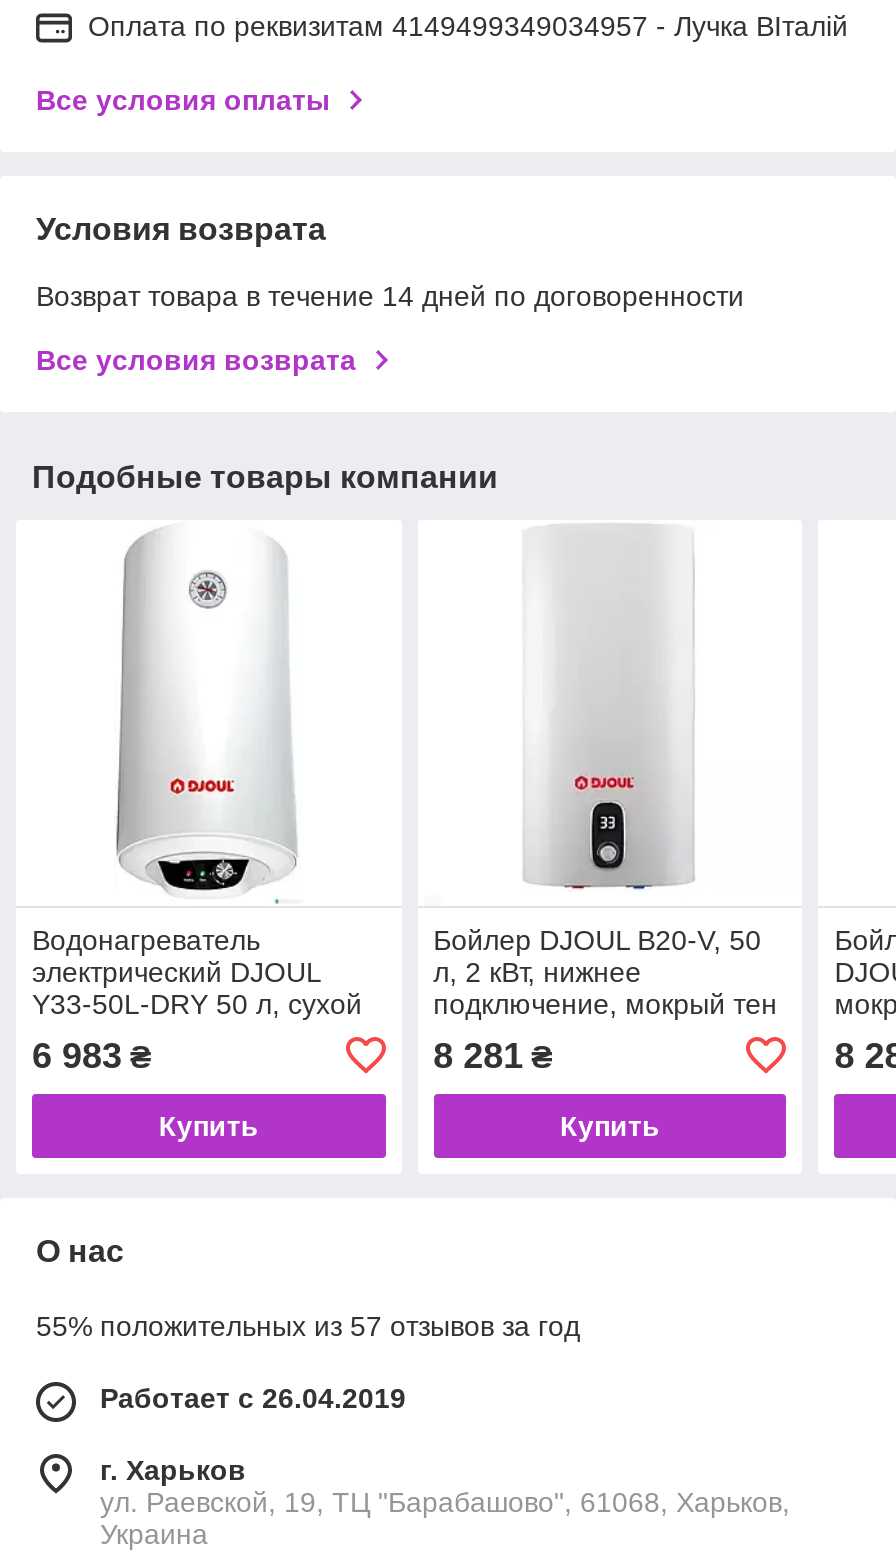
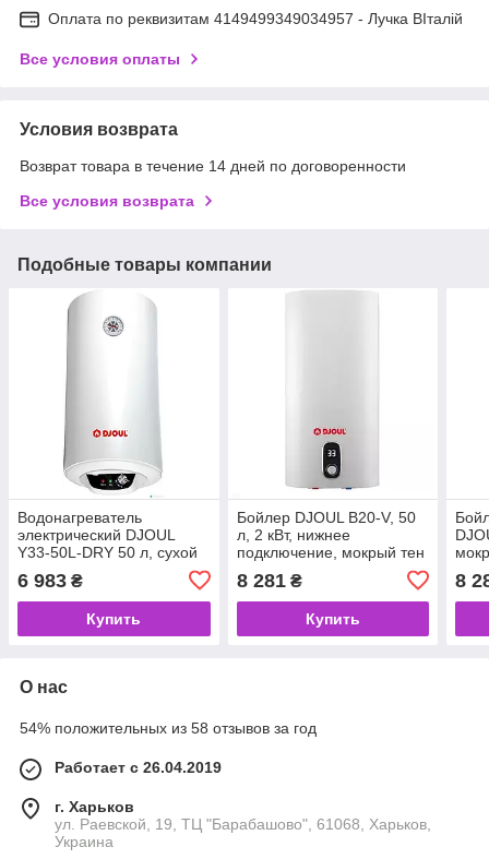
[36,1310,580,1342] 55% положительных из 57 отзывов за год -> [20,719,317,737] 54% положительных из 58 отзывов за год

